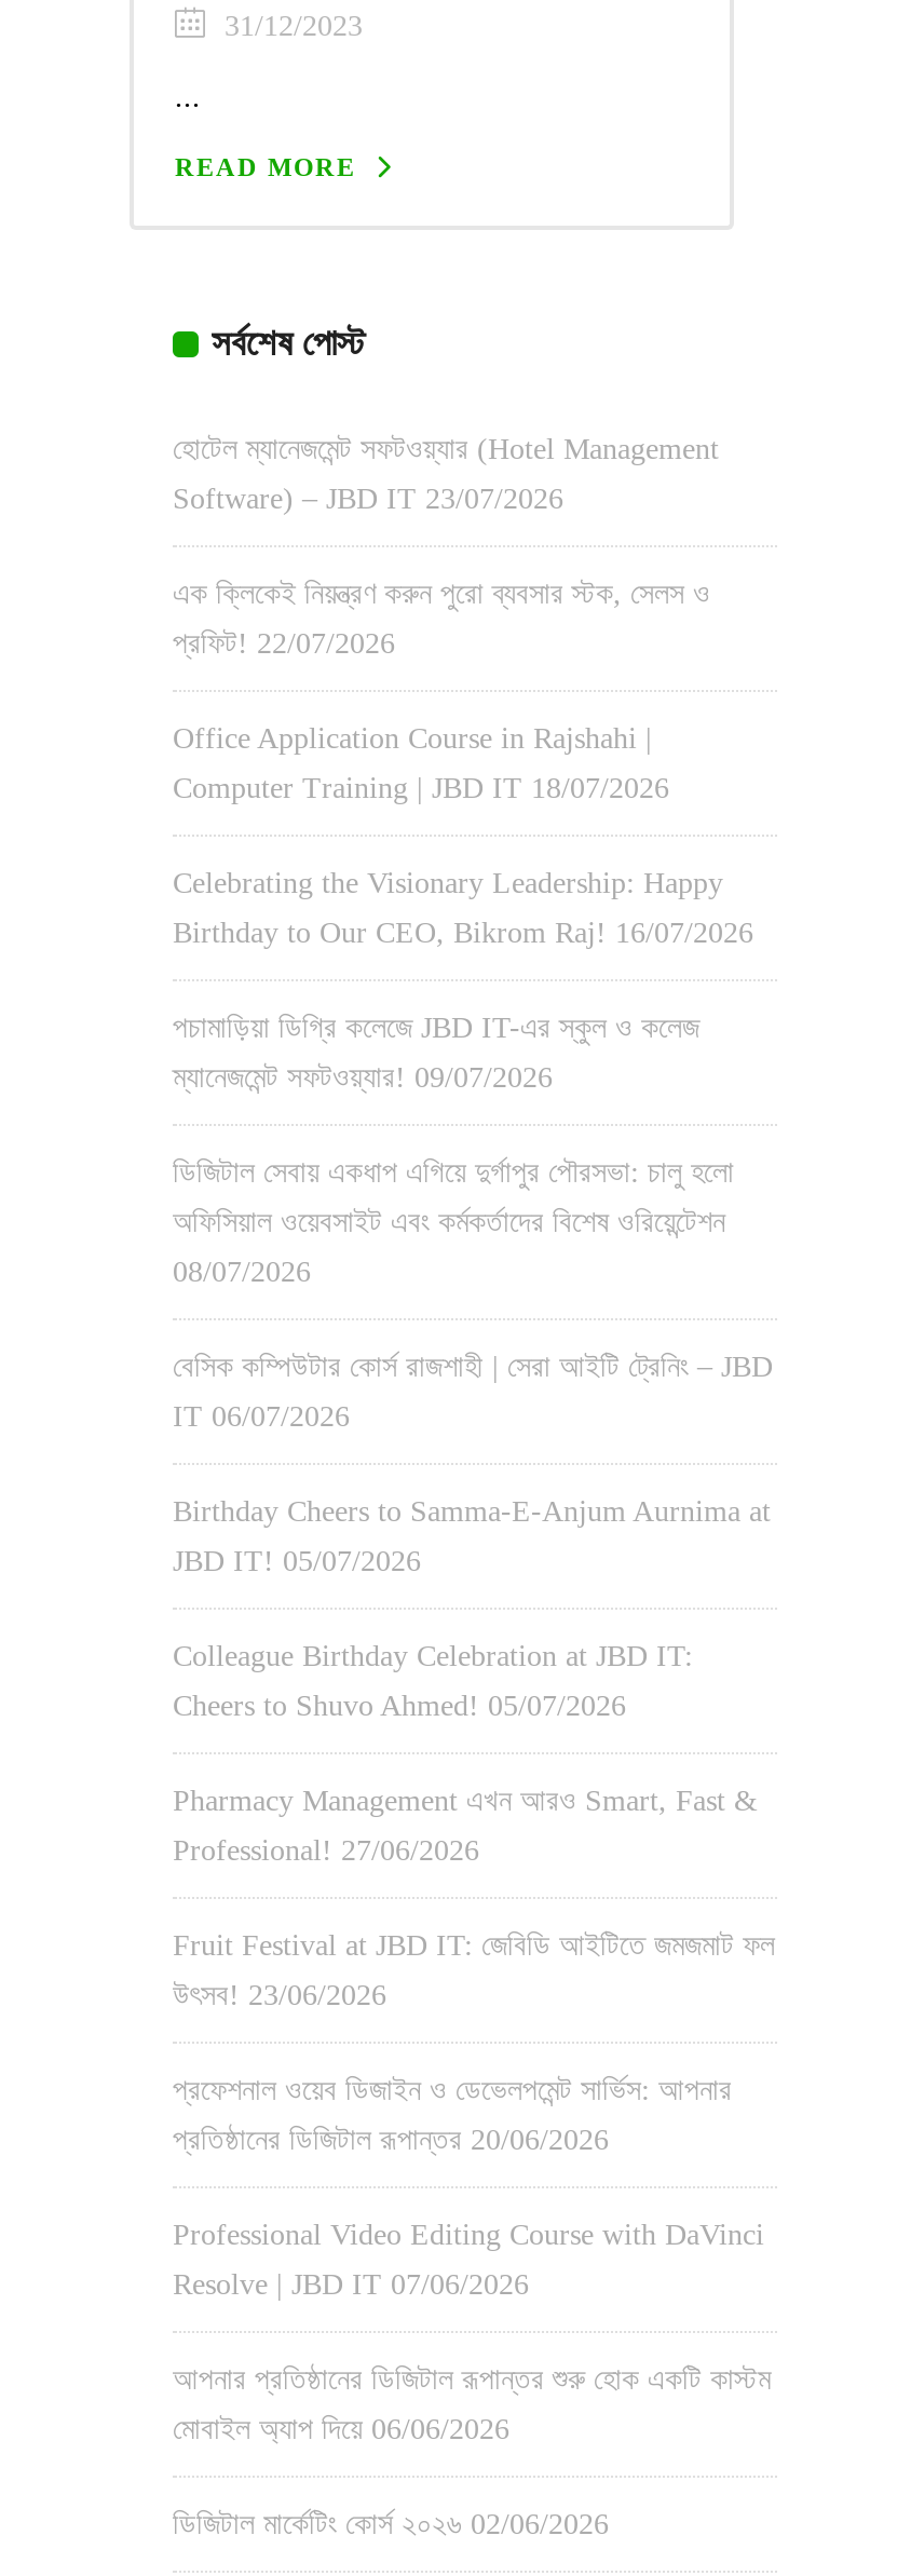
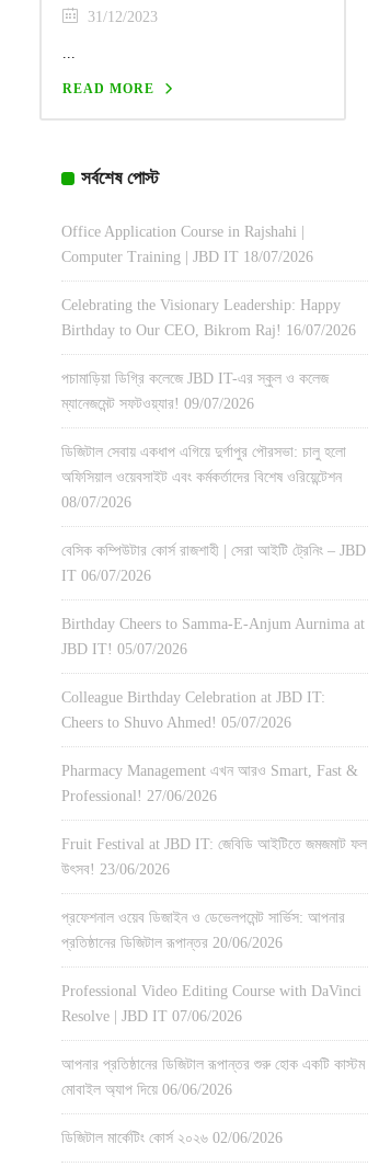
[173,433,719,660] হোটেল ম্যানেজমেন্ট সফটওয়্যার (Hotel Management | Software) – JBD IT 23/07/2026 | এক ক্লিকেই নিয়ন্ত্রণ করুন পুরো ব্যবসার স্টক, সেলস ও | প্রফিট! 22/07/2026 -> none

